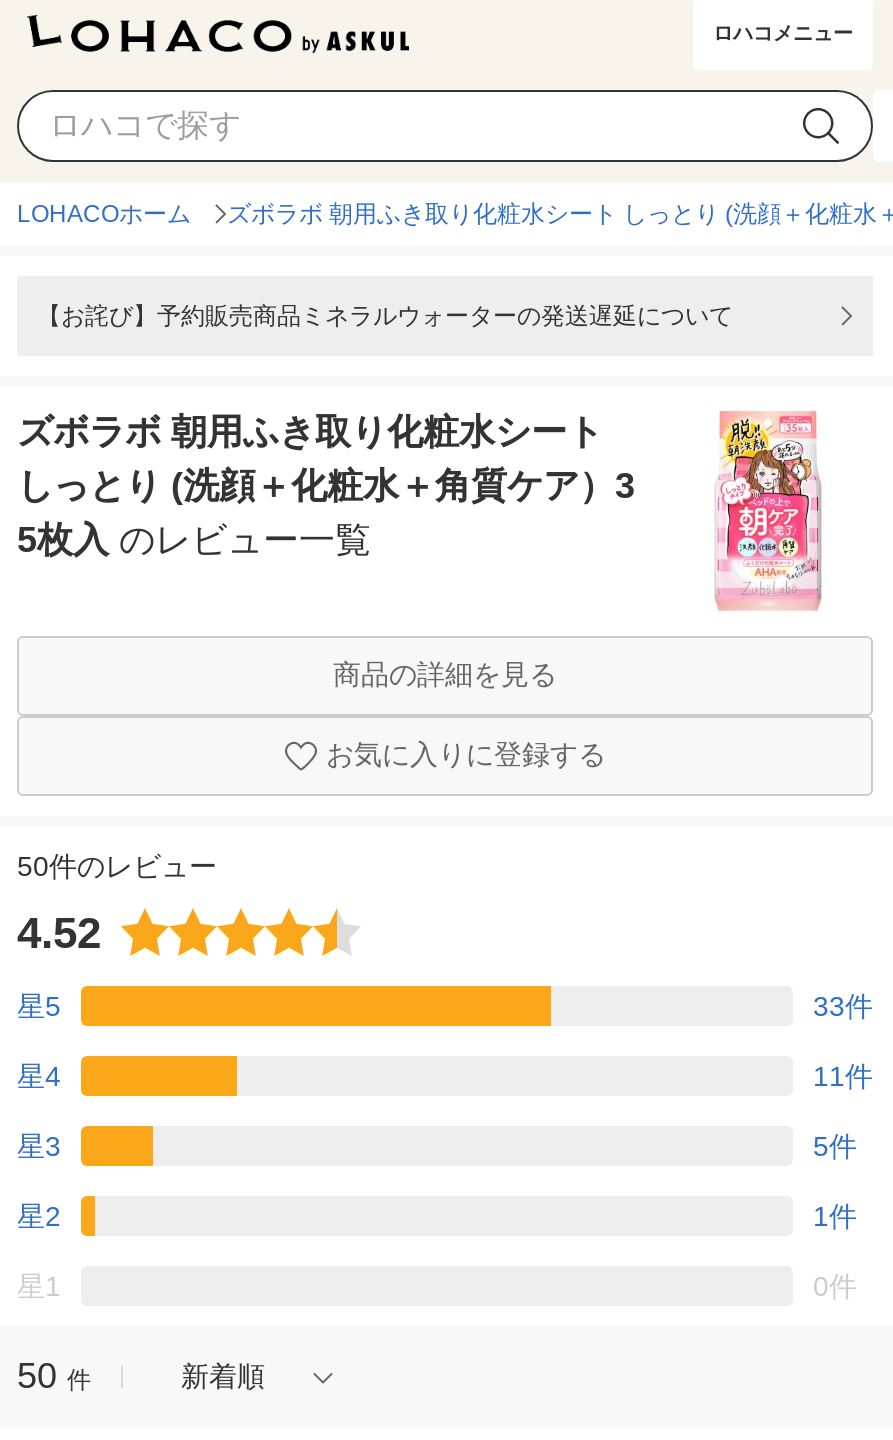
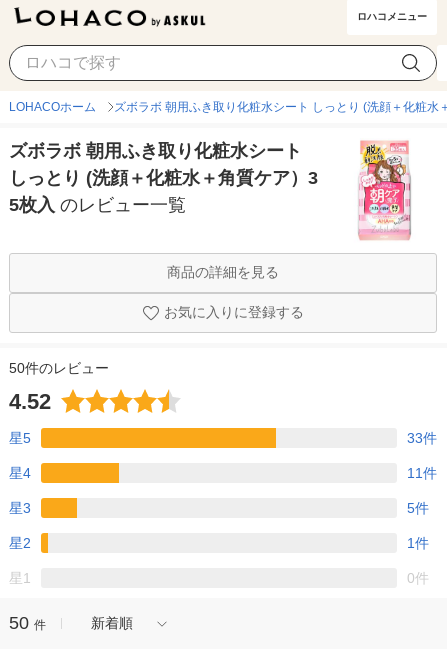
[37,302,733,330] 【お詫び】予約販売商品ミネラルウォーターの発送遅延について -> none

